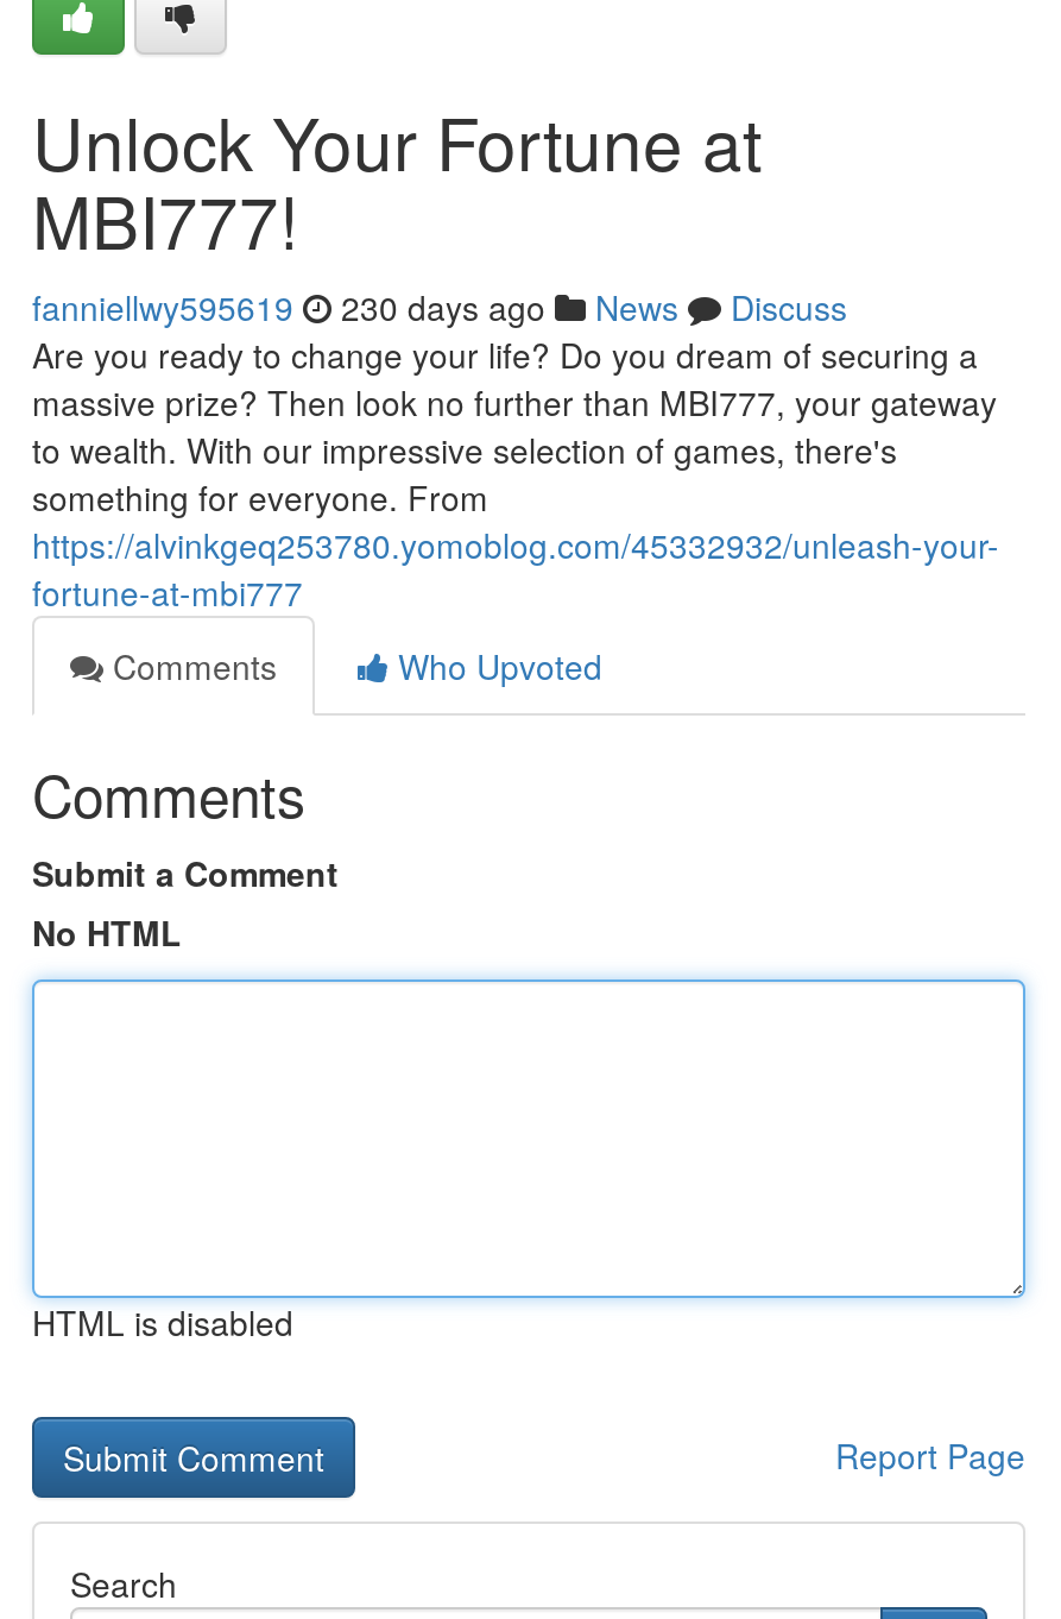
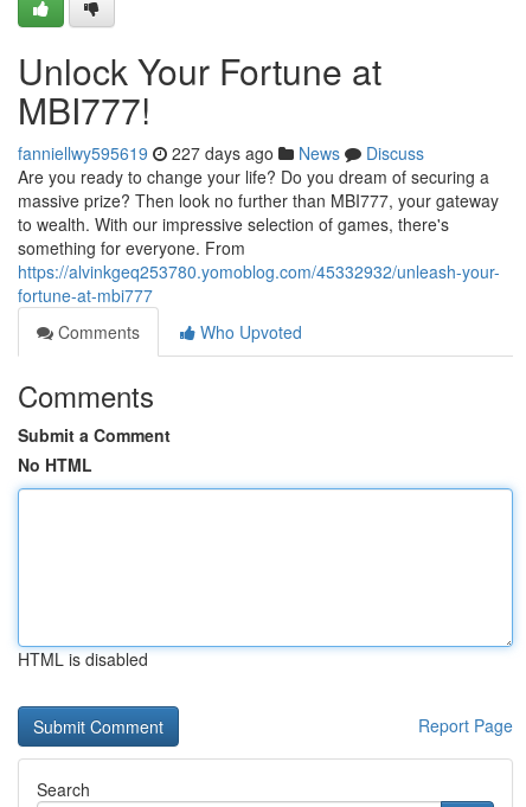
[32,283,847,330] fanniellwy595619 230 days ago News Discuss -> [18,141,424,165] fanniellwy595619 227 days ago News Discuss

